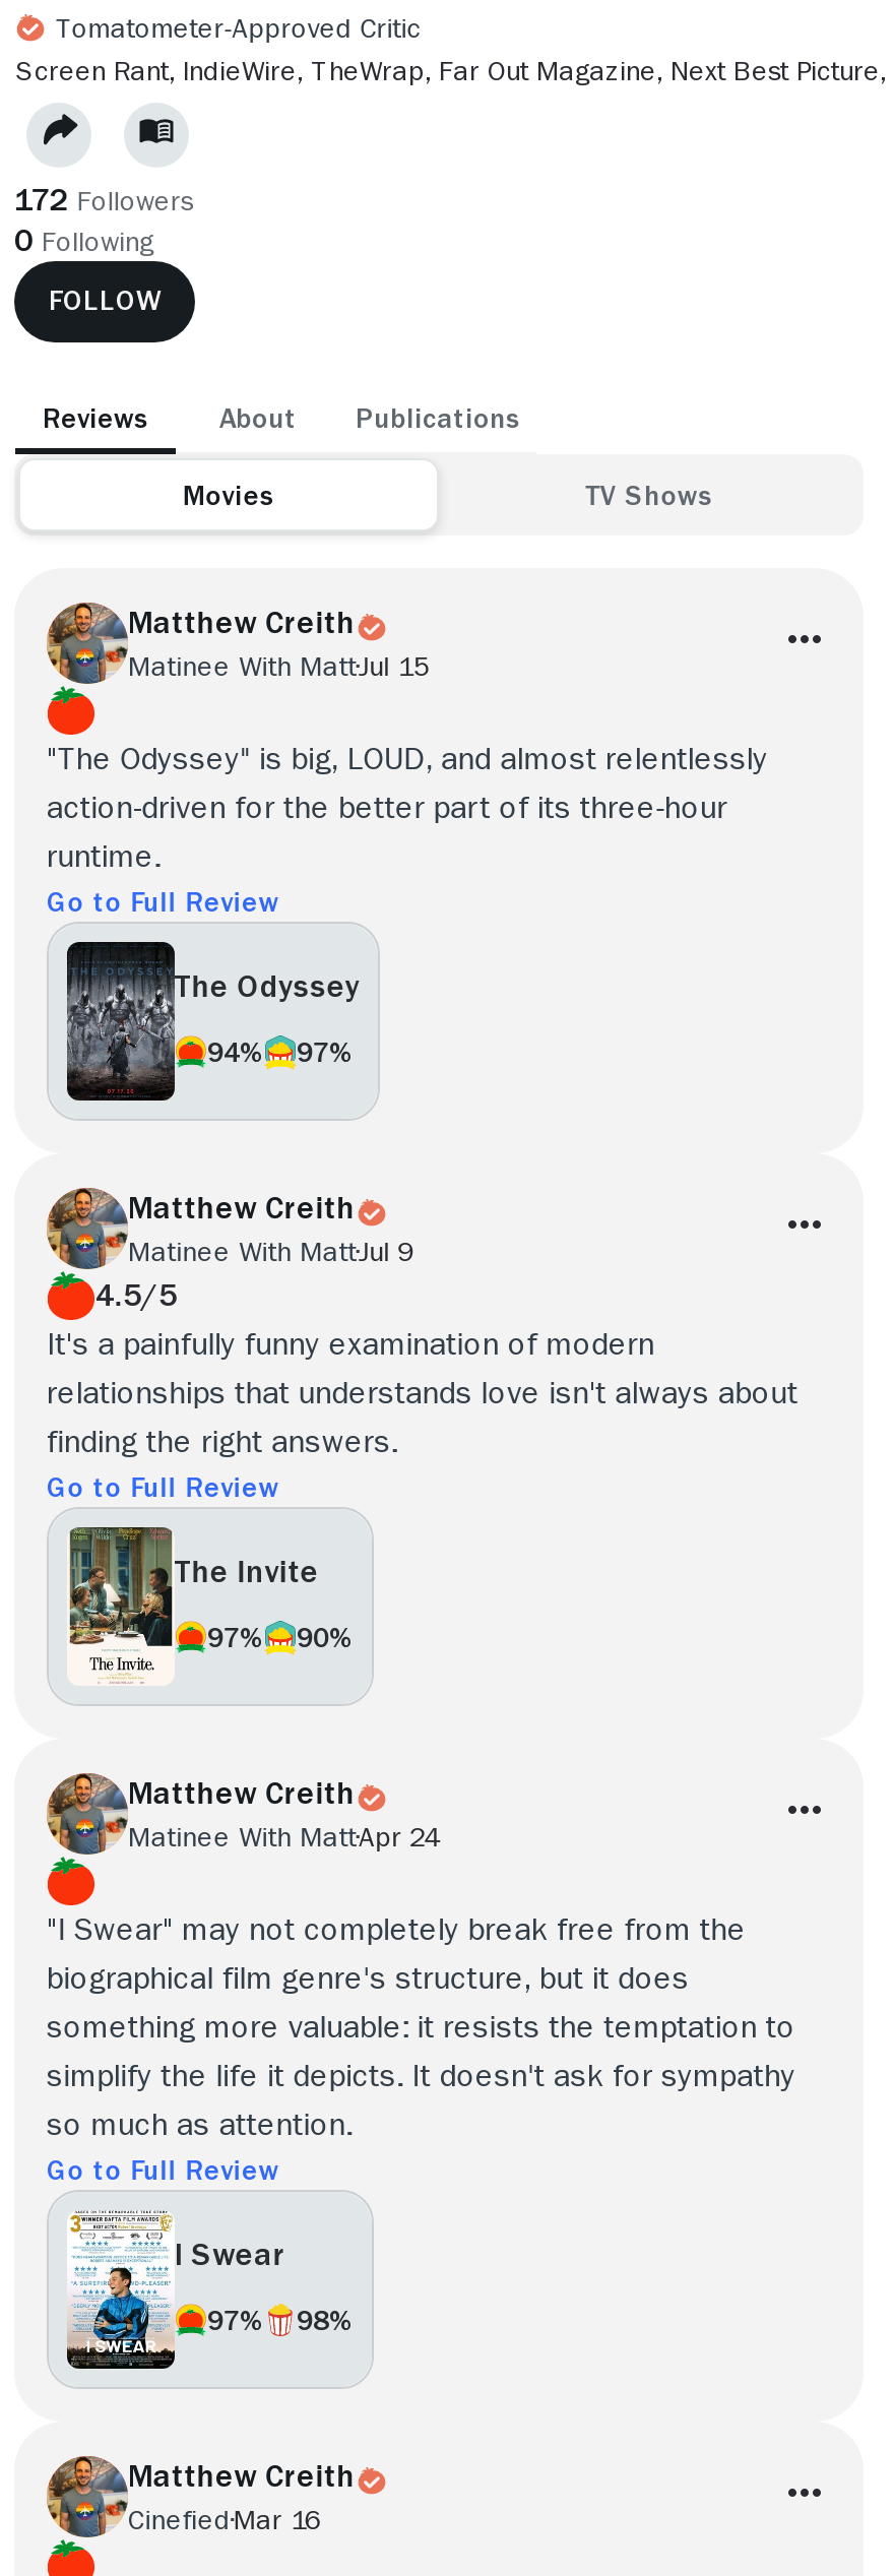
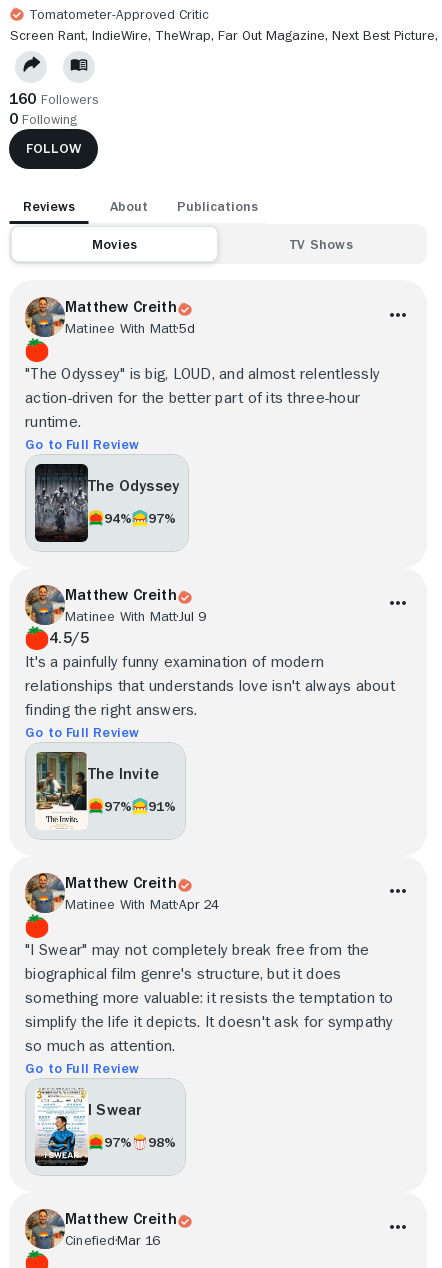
[14,183,193,216] 172 Followers -> [9,91,98,107] 160 Followers
[128,651,430,679] Matinee With Matt Jul 15 -> [65,321,195,335] Matinee With Matt 5d
[207,1623,354,1651] 97% 90% -> [104,799,176,813] 97% 91%

